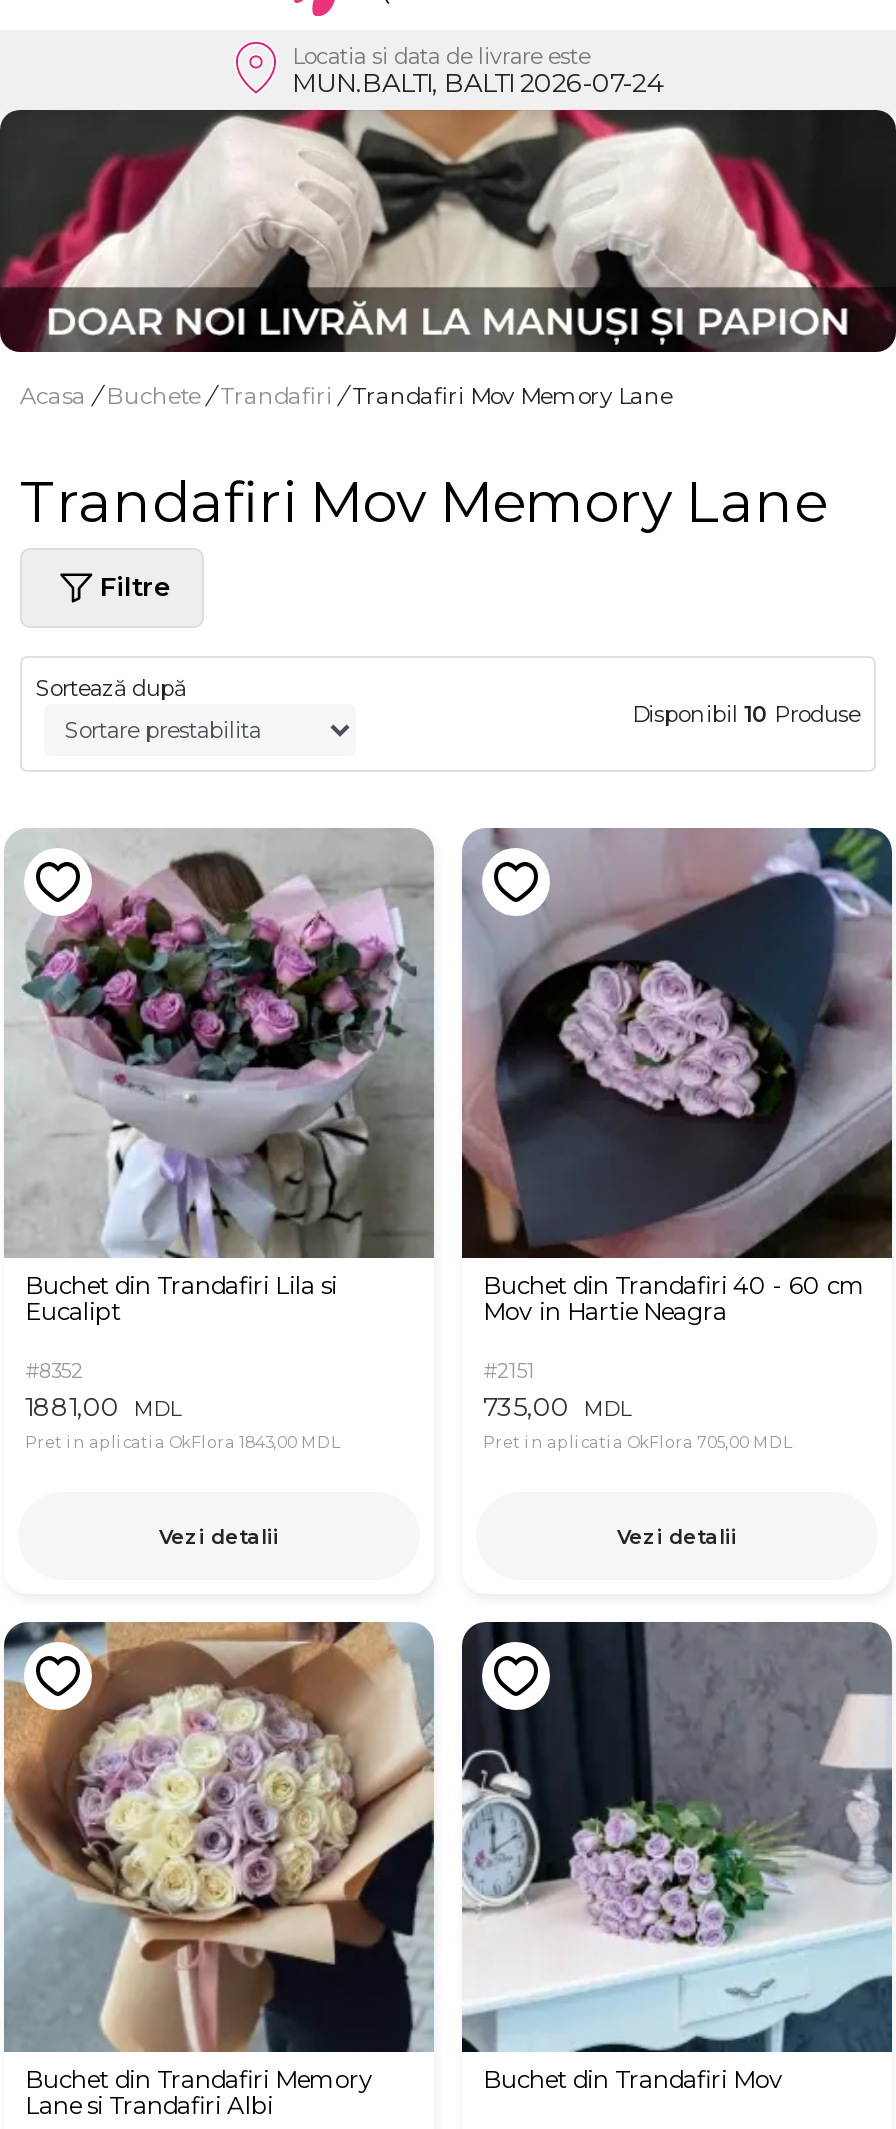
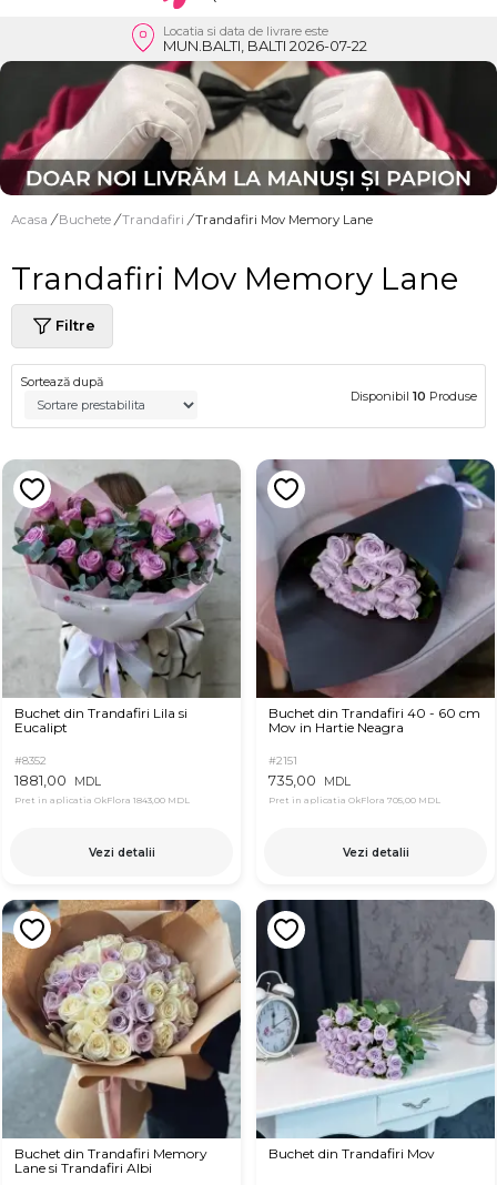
[292,65,662,97] MUN.BALTI, BALTI 2026-07-24 -> [163,36,367,54] MUN.BALTI, BALTI 2026-07-22

